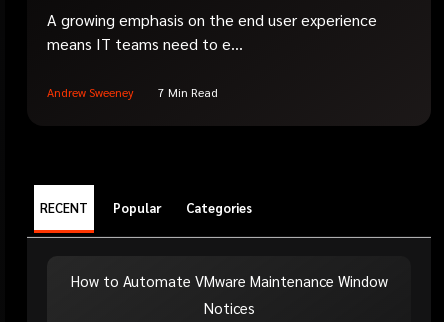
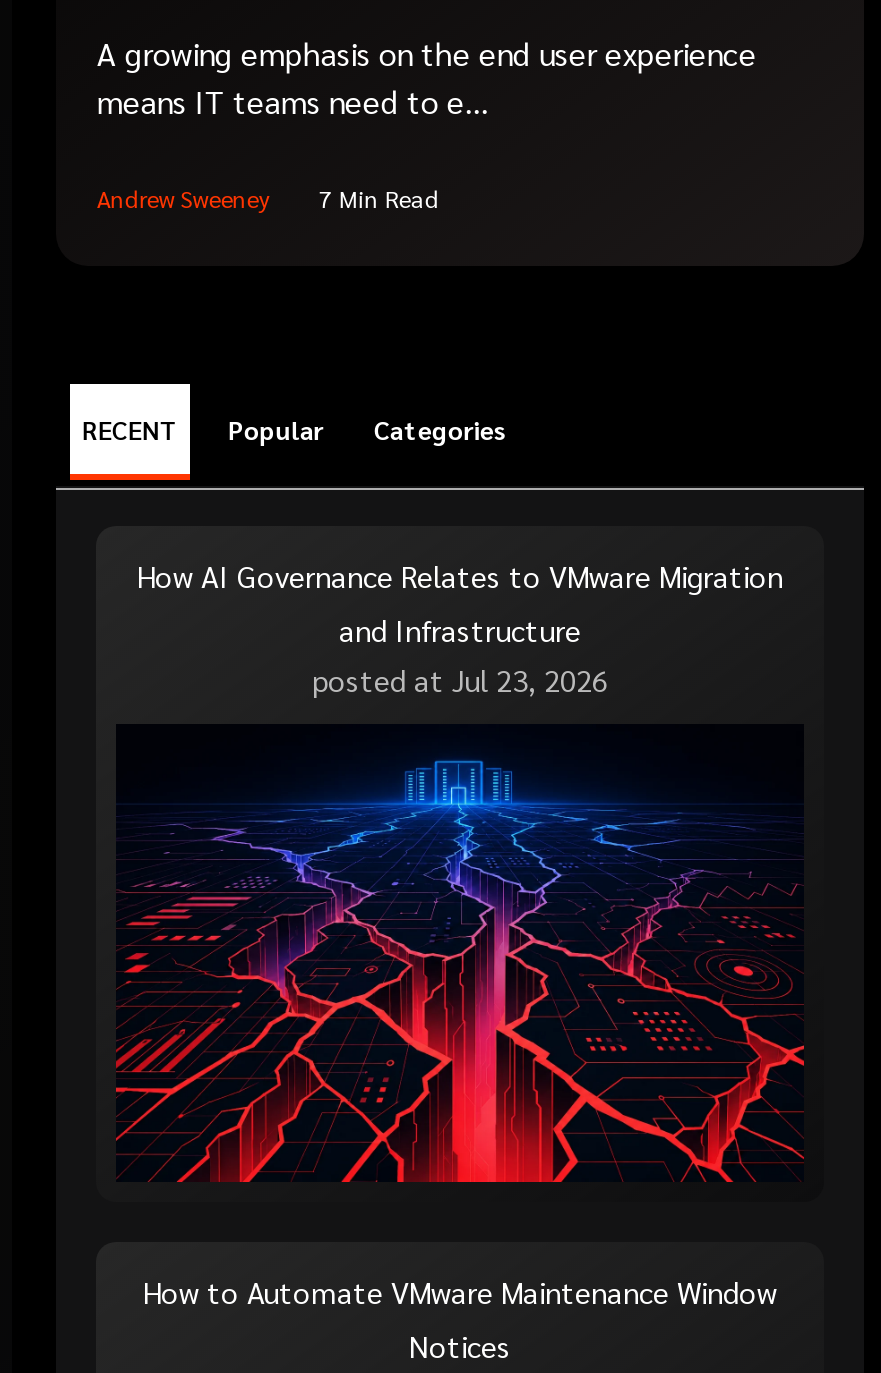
none -> [114,758,806,1184] [image]
none -> [137,556,783,698] How AI Governance Relates to VMware Migration | and Infrastructure | posted at Jul 23, 2026

